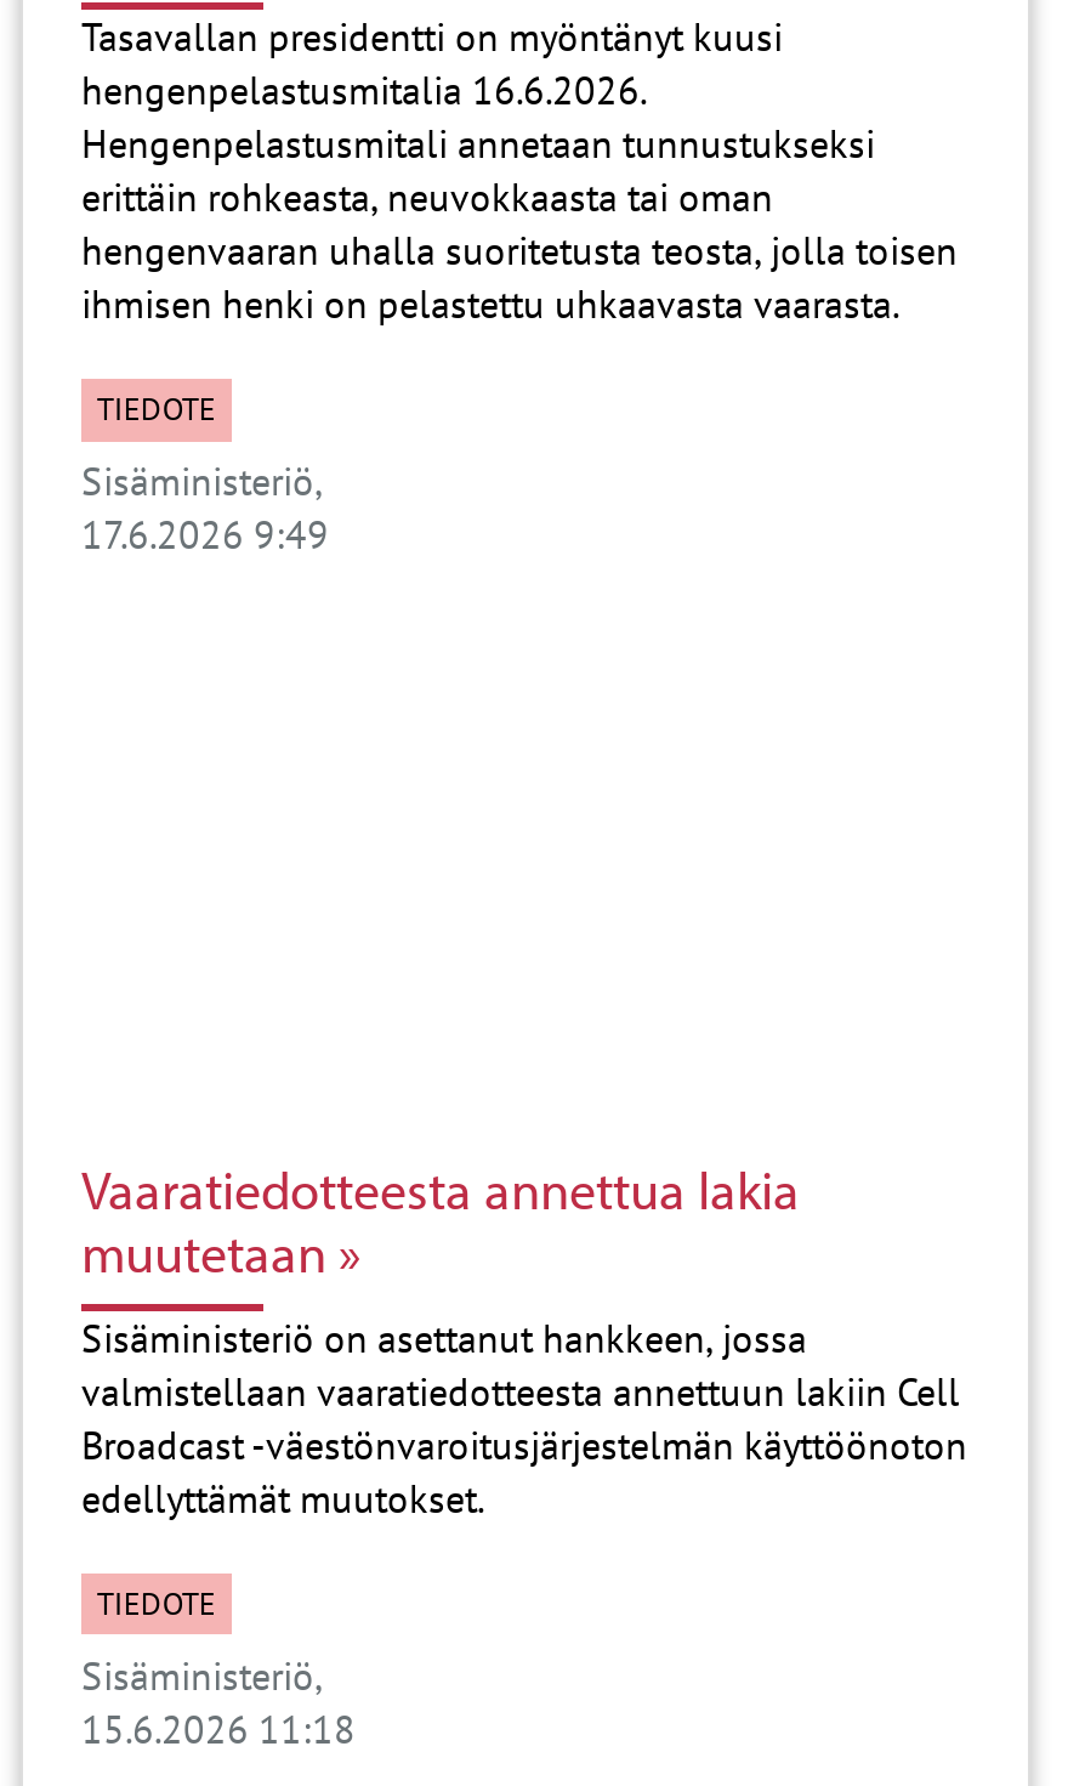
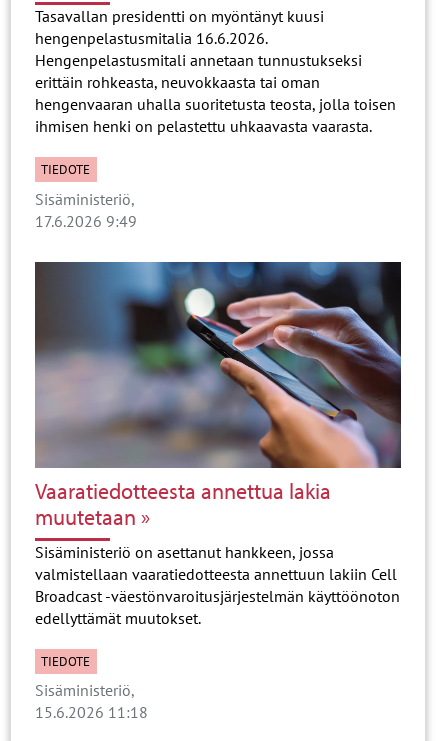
none -> [34,261,402,469] [image]

